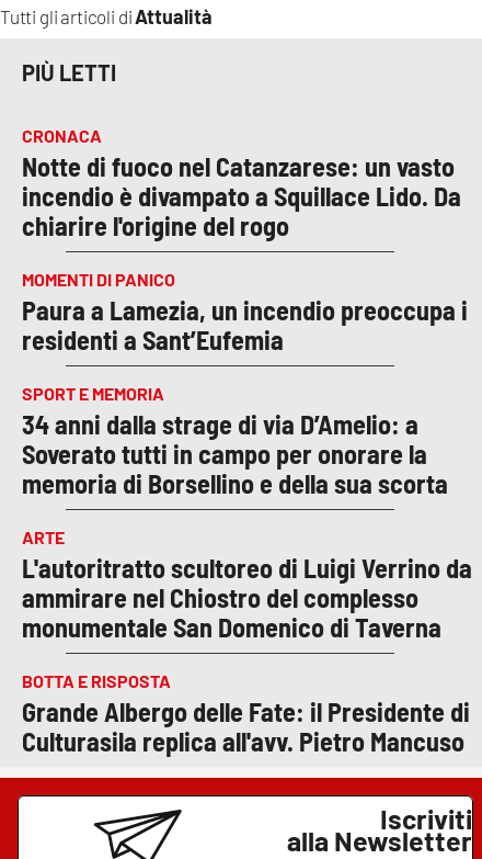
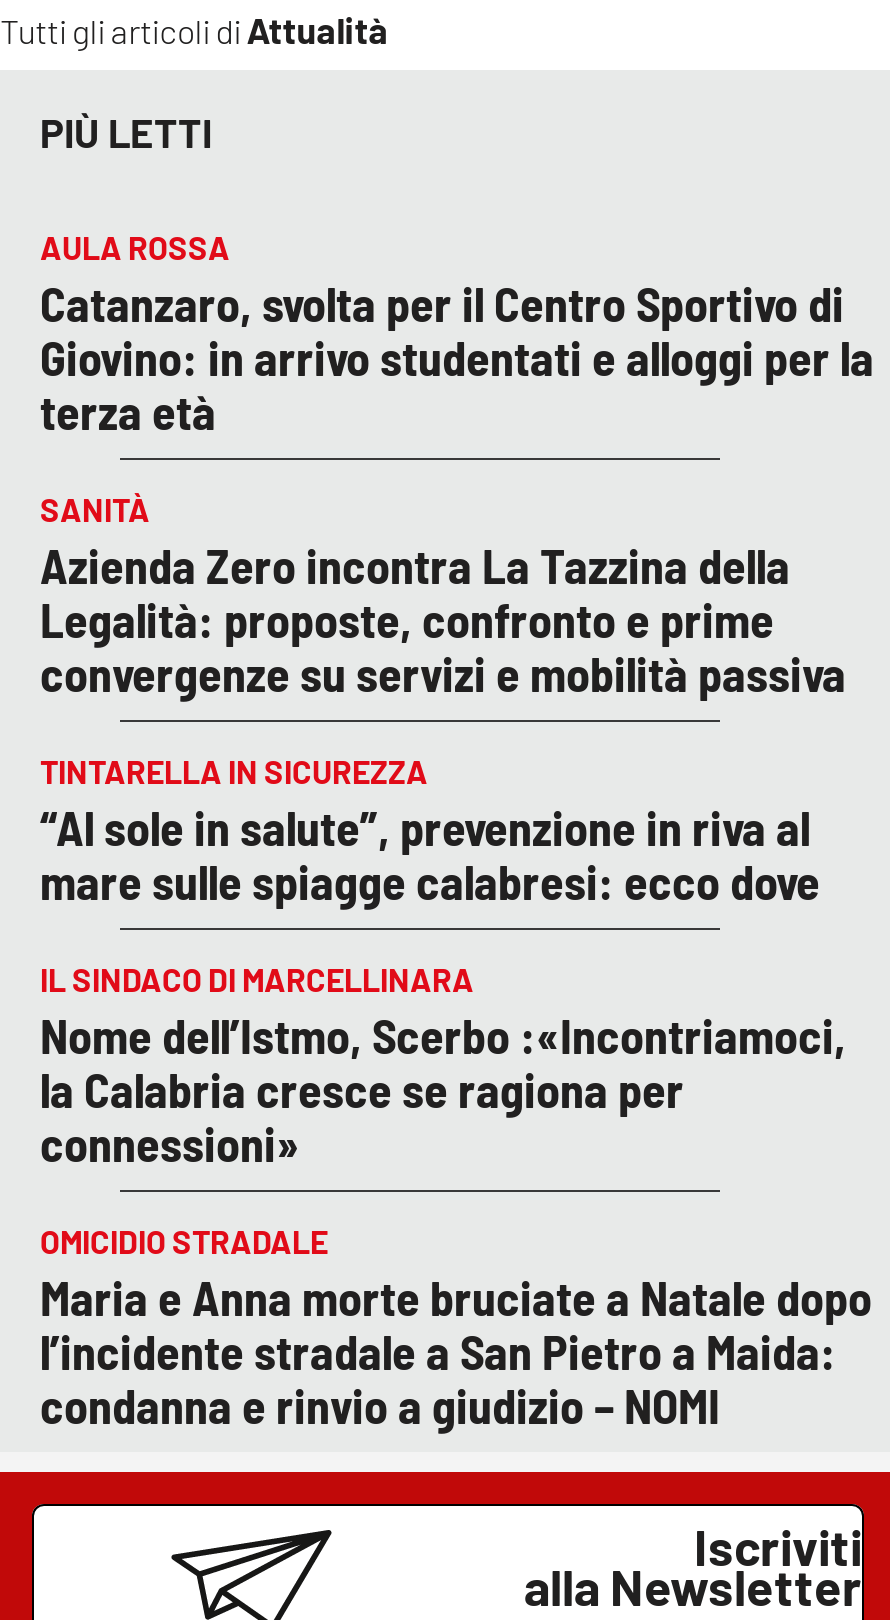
[22,125,461,241] CRONACA | Notte di fuoco nel Catanzarese: un vasto | incendio è divampato a Squillace Lido. Da | chiarire l'origine del rogo -> [40,227,874,439] AULA ROSSA | Catanzaro, svolta per il Centro Sportivo di | Giovino: in arrivo studentati e alloggi per la | terza età
[22,268,468,355] MOMENTI DI PANICO | Paura a Lamezia, un incendio preoccupa i | residenti a Sant’Eufemia -> [40,489,846,701] SANITÀ | Azienda Zero incontra La Tazzina della | Legalità: proposte, confronto e prime | convergenze su servizi e mobilità passiva
[22,382,448,499] SPORT E MEMORIA | 34 anni dalla strage di via D’Amelio: a | Soverato tutti in campo per onorare la | memoria di Borsellino e della sua scorta -> [40,751,820,909] TINTARELLA IN SICUREZZA | “Al sole in salute”, prevenzione in riva al | mare sulle spiagge calabresi: ecco dove
[22,526,472,642] ARTE | L'autoritratto scultoreo di Luigi Verrino da | ammirare nel Chiostro del complesso | monumentale San Domenico di Taverna -> [40,959,846,1171] IL SINDACO DI MARCELLINARA | Nome dell’Istmo, Scerbo :«Incontriamoci, | la Calabria cresce se ragiona per | connessioni»
[22,670,470,757] BOTTA E RISPOSTA | Grande Albergo delle Fate: il Presidente di | Culturasila replica all'avv. Pietro Mancuso -> [40,1221,872,1433] OMICIDIO STRADALE | Maria e Anna morte bruciate a Natale dopo | l’incidente stradale a San Pietro a Maida: | condanna e rinvio a giudizio – NOMI

